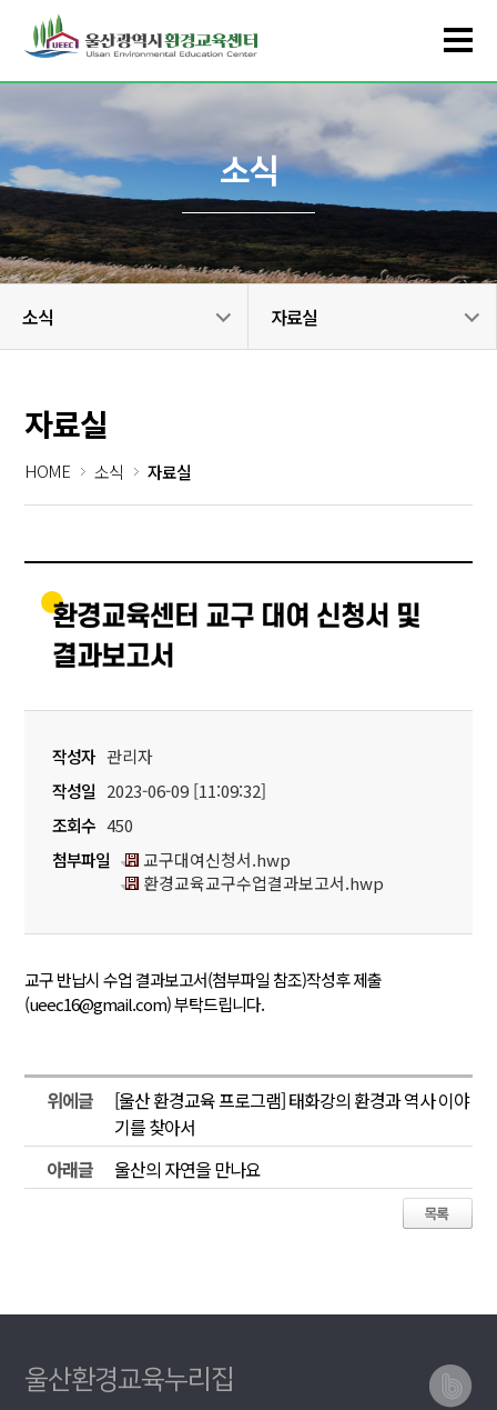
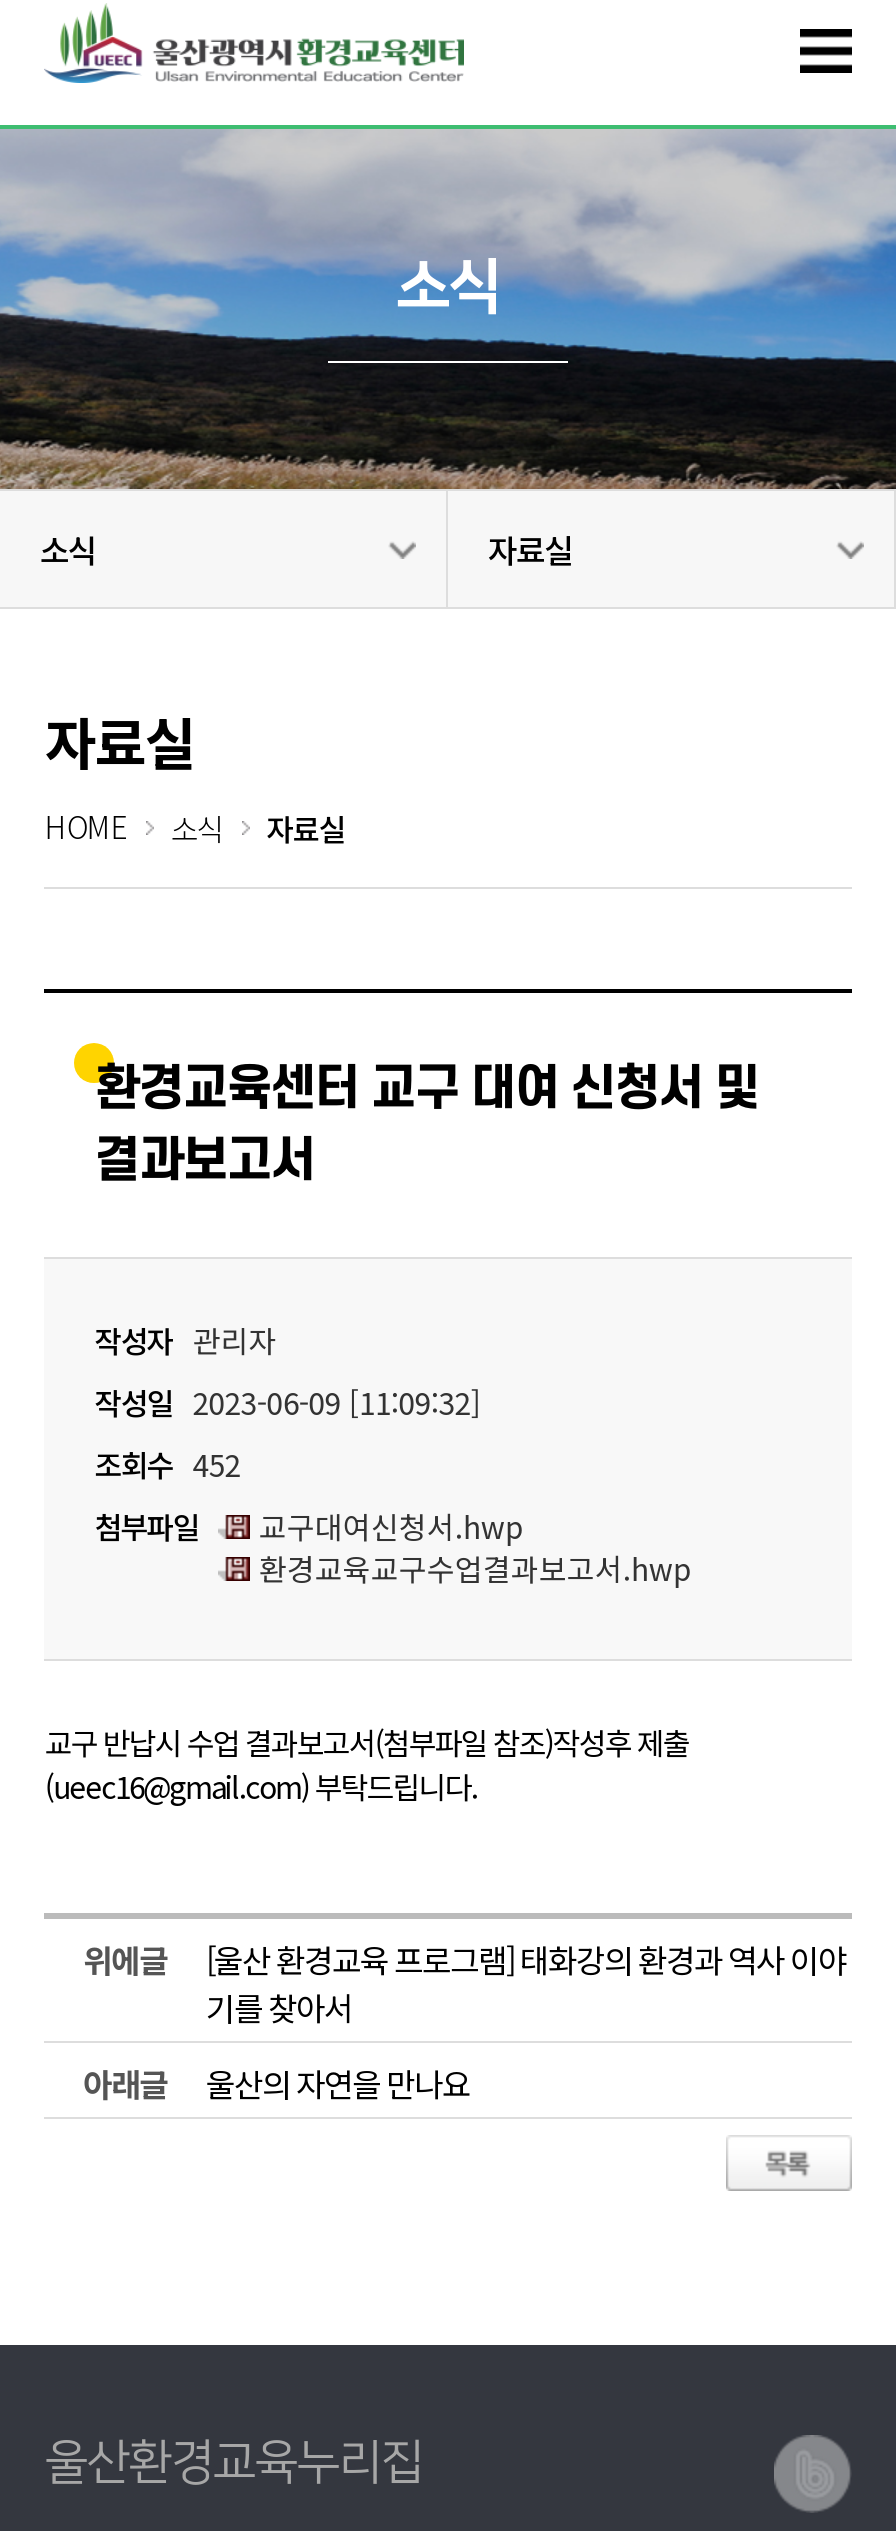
[53,813,134,837] 조회수 450 -> [95,1443,241,1485] 조회수 452

